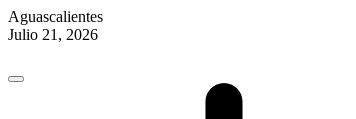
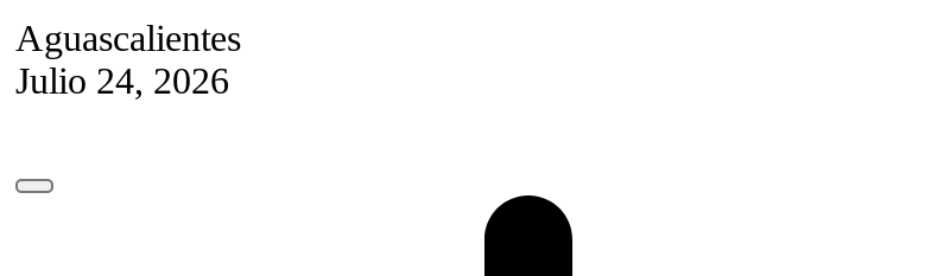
[8,26,98,43] Julio 21, 2026 -> [15,60,229,101] Julio 24, 2026

